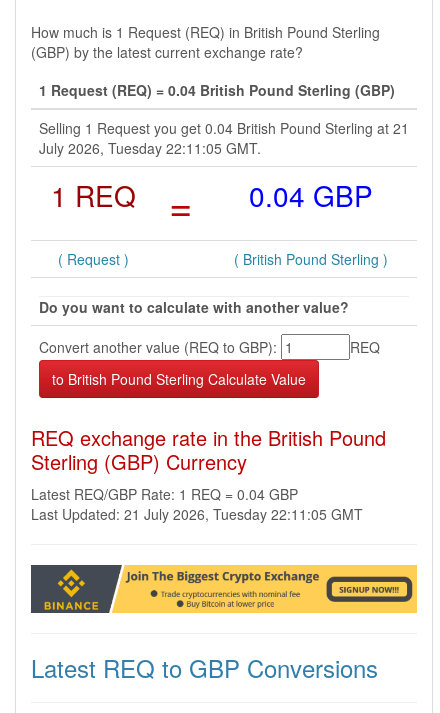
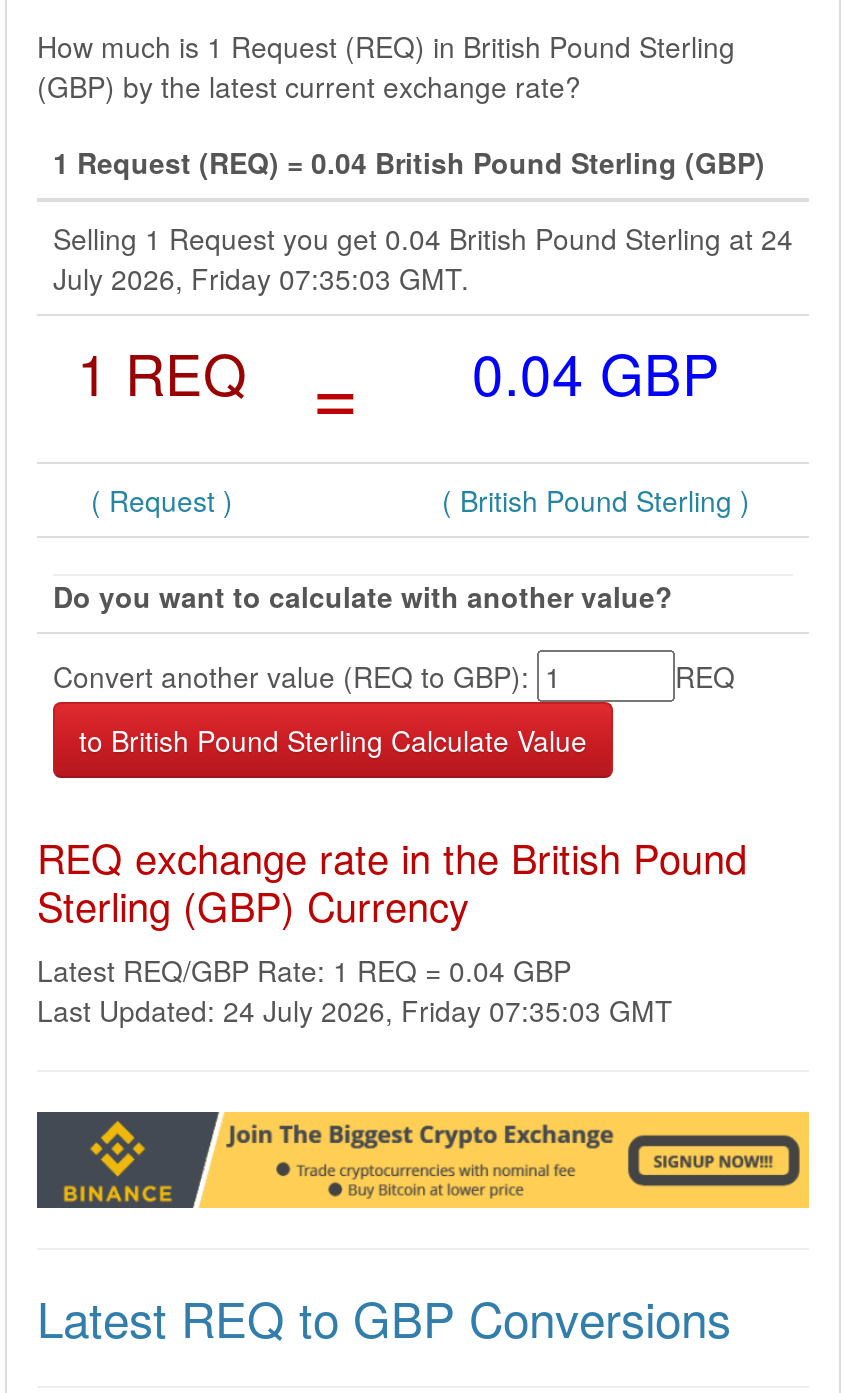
[39,118,409,138] Selling 1 Request you get 0.04 British Pound Sterling at 21 -> [53,218,793,258] Selling 1 Request you get 0.04 British Pound Sterling at 24
[39,138,261,158] July 2026, Tuesday 22:11:05 GMT. -> [53,258,469,298] July 2026, Friday 07:35:03 GMT.
[31,504,363,524] Last Updated: 21 July 2026, Tuesday 22:11:05 GMT -> [37,990,673,1030] Last Updated: 24 July 2026, Friday 07:35:03 GMT

